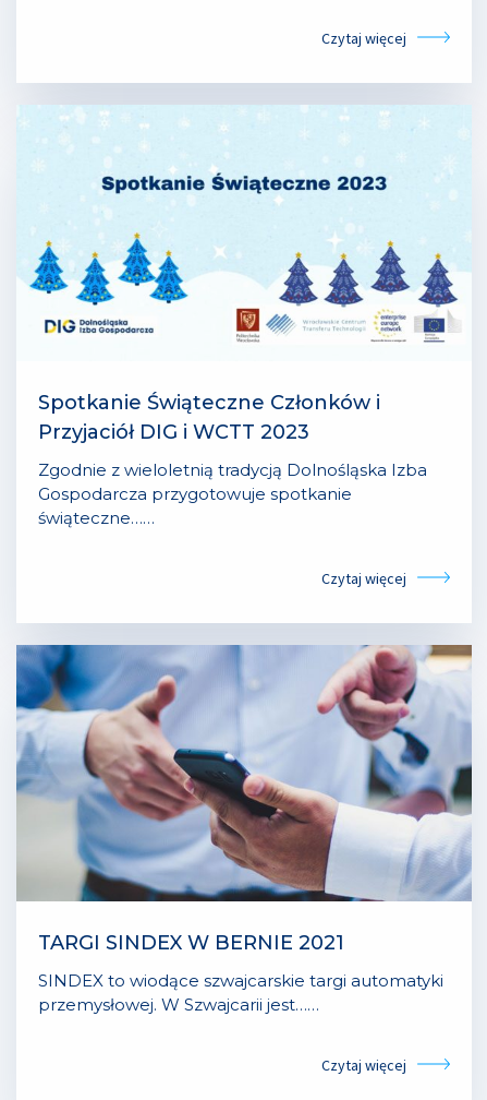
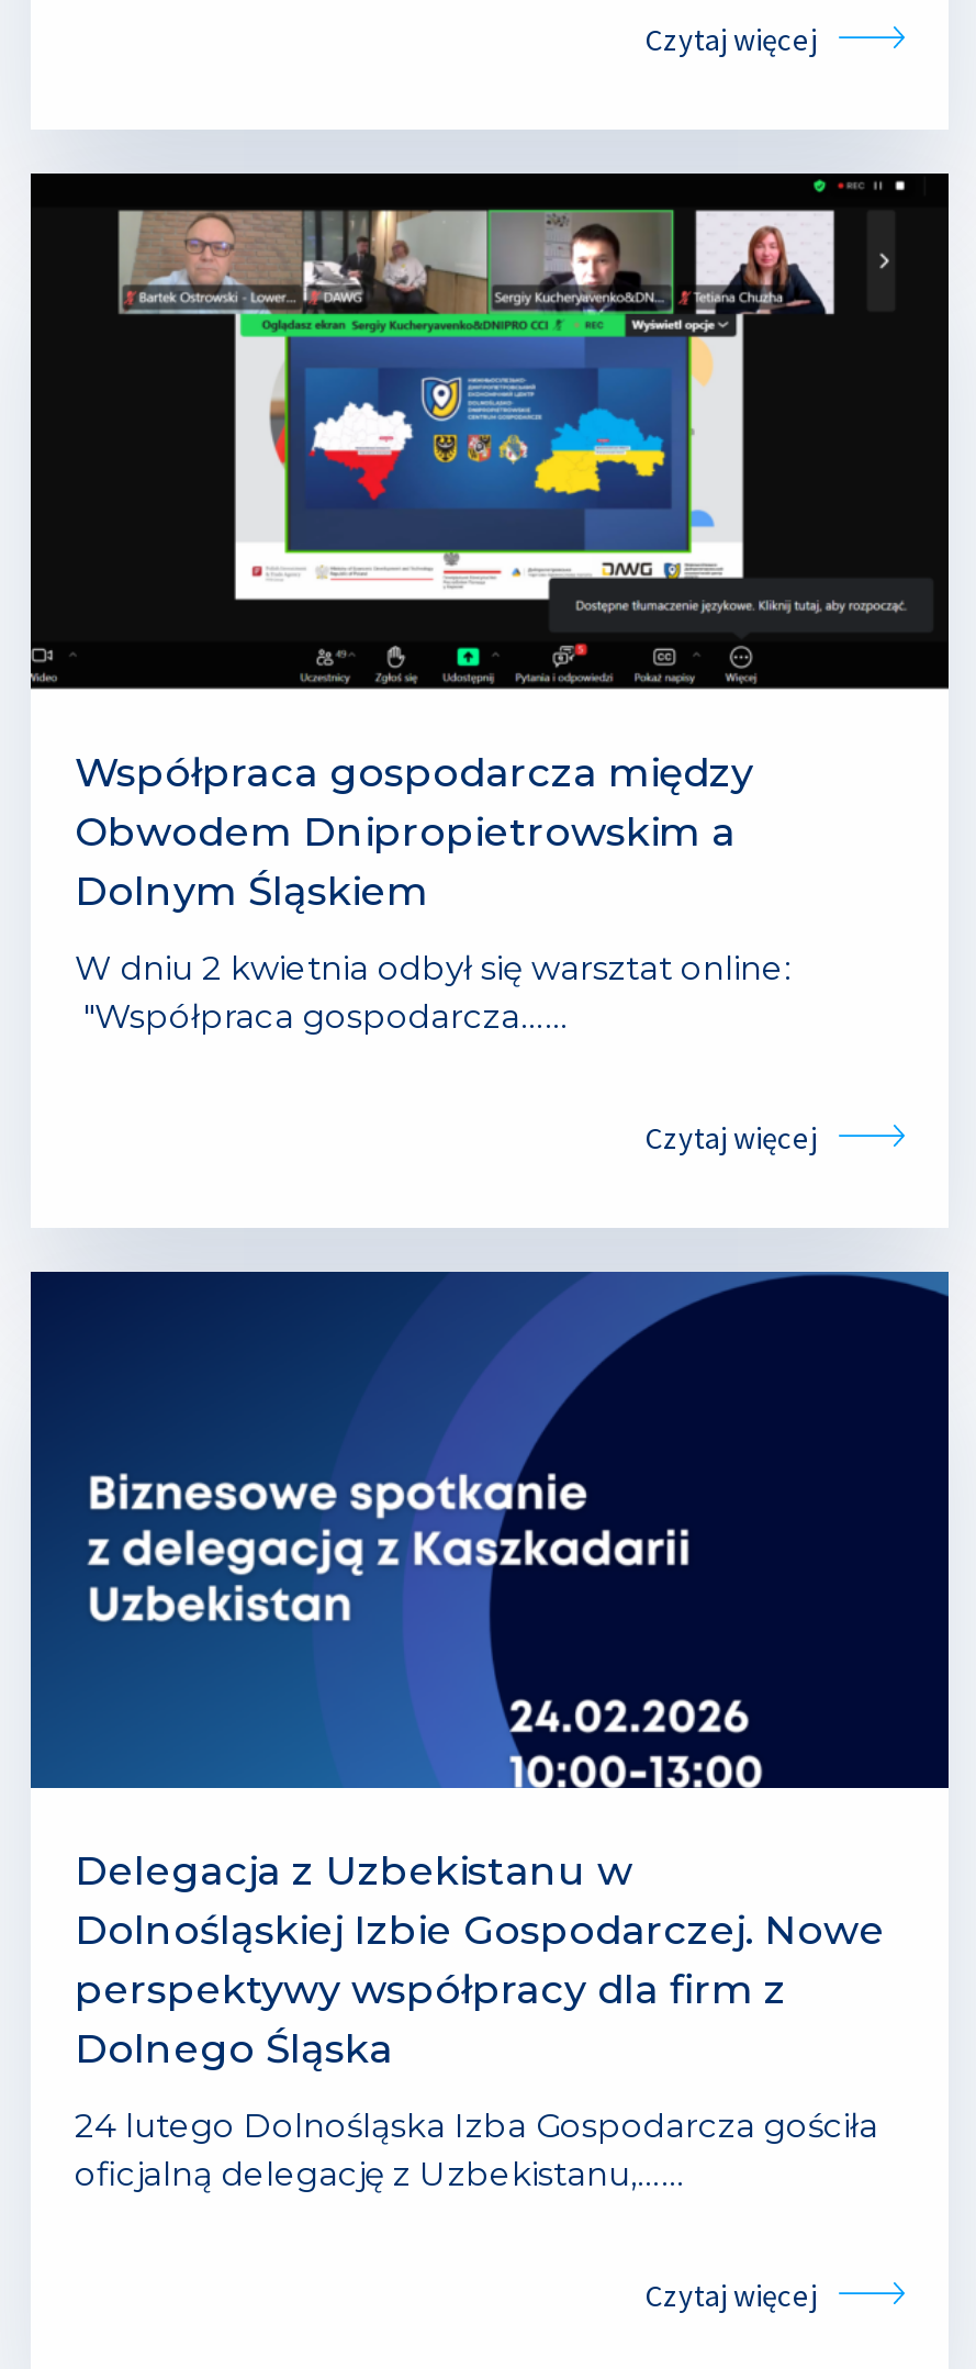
[16,105,472,444] [image] | Spotkanie Świąteczne Członków i | Przyjaciół DIG i WCTT 2023 -> [29,171,951,916] [image] | Współpraca gospodarcza między | Obwodem Dnipropietrowskim a | Dolnym Śląskiem
[38,460,427,528] Zgodnie z wieloletnią tradycją Dolnośląska Izba | Gospodarcza przygotowuje spotkanie | świąteczne…… -> [75,947,790,1037] W dniu 2 kwietnia odbył się warsztat online: | "Współpraca gospodarcza……
[15,644,473,955] [image] | TARGI SINDEX W BERNIE 2021 -> [29,1270,951,2074] [image] | Delegacja z Uzbekistanu w | Dolnośląskiej Izbie Gospodarczej. Nowe | perspektywy współpracy dla firm z | Dolnego Śląska
[38,971,443,1015] SINDEX to wiodące szwajcarskie targi automatyki | przemysłowej. W Szwajcarii jest…… -> [75,2105,878,2195] 24 lutego Dolnośląska Izba Gospodarcza gościła | oficjalną delegację z Uzbekistanu,……

